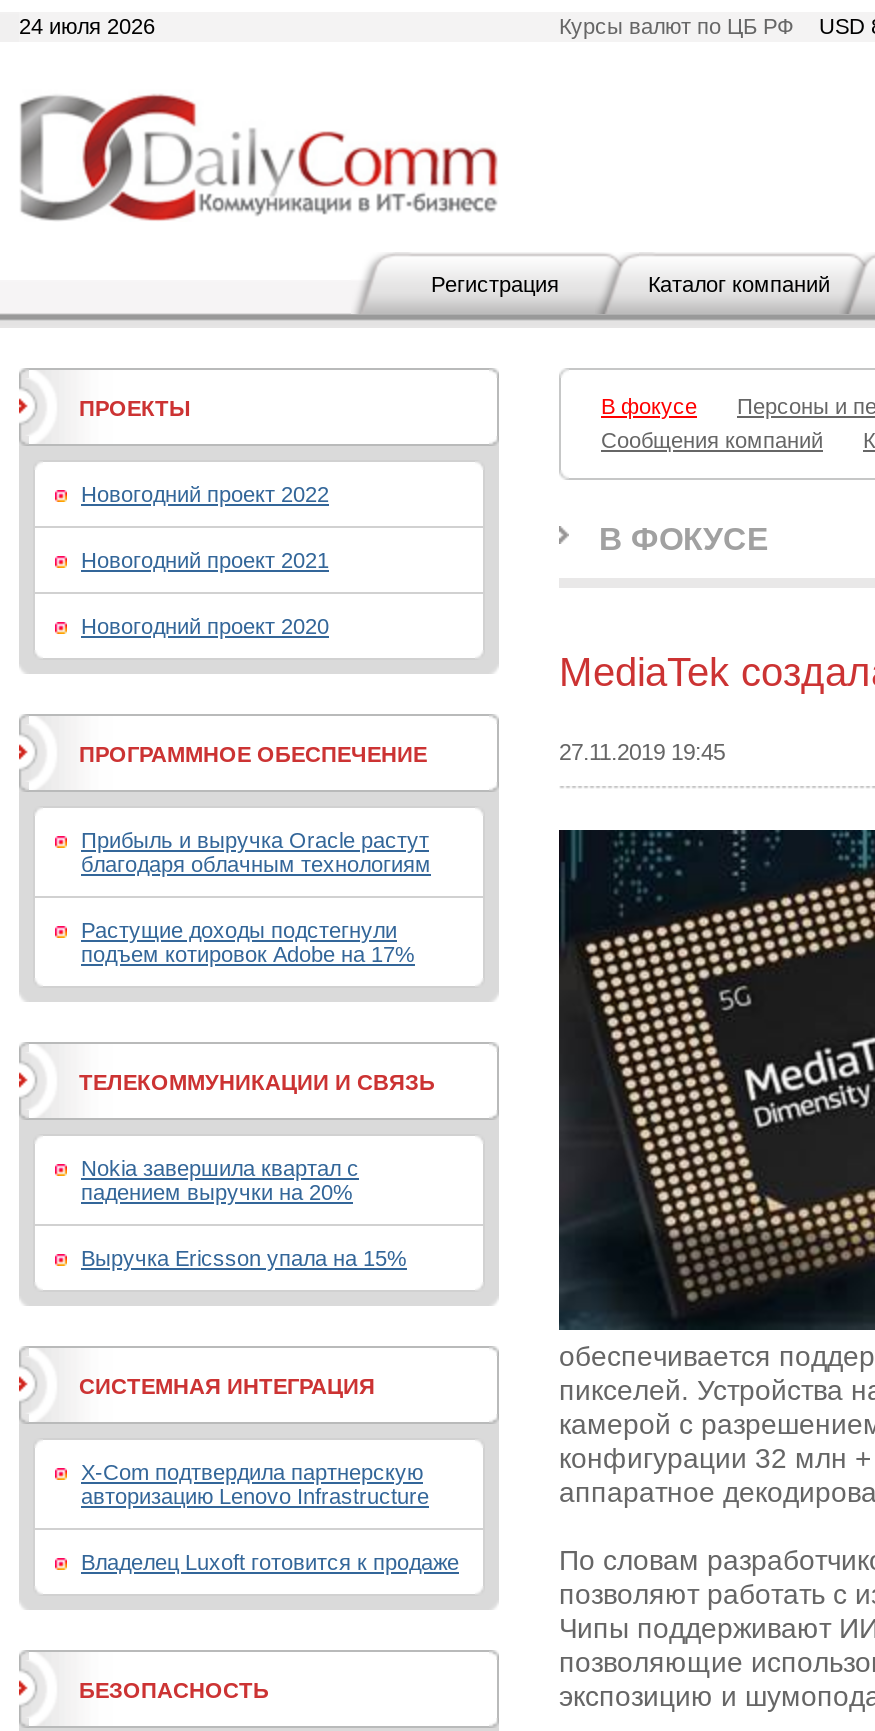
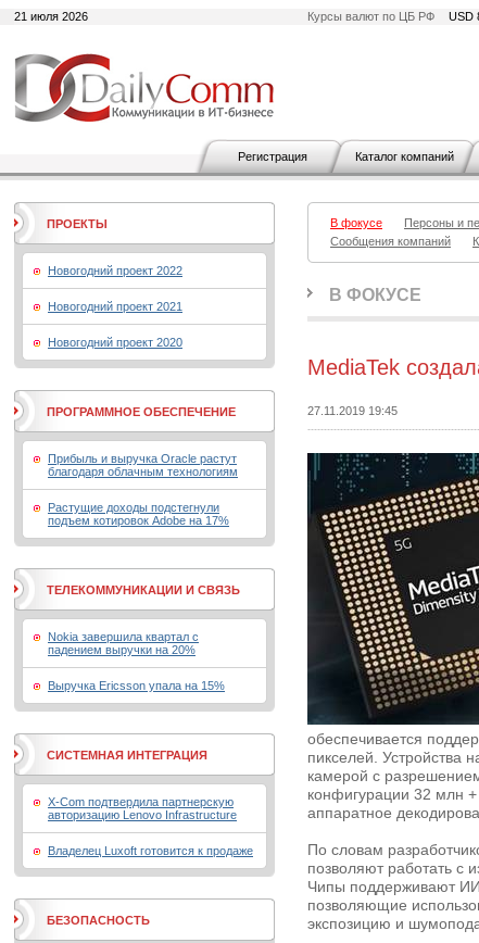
[19,14,155,38] 24 июля 2026 -> [14,10,88,23] 21 июля 2026

